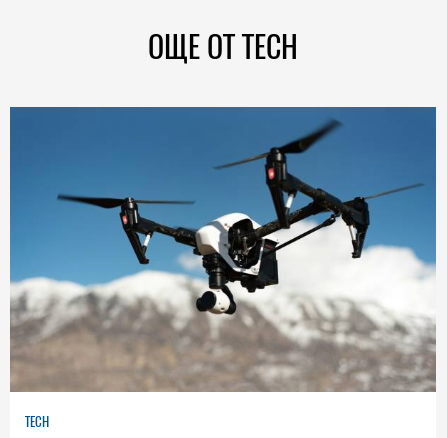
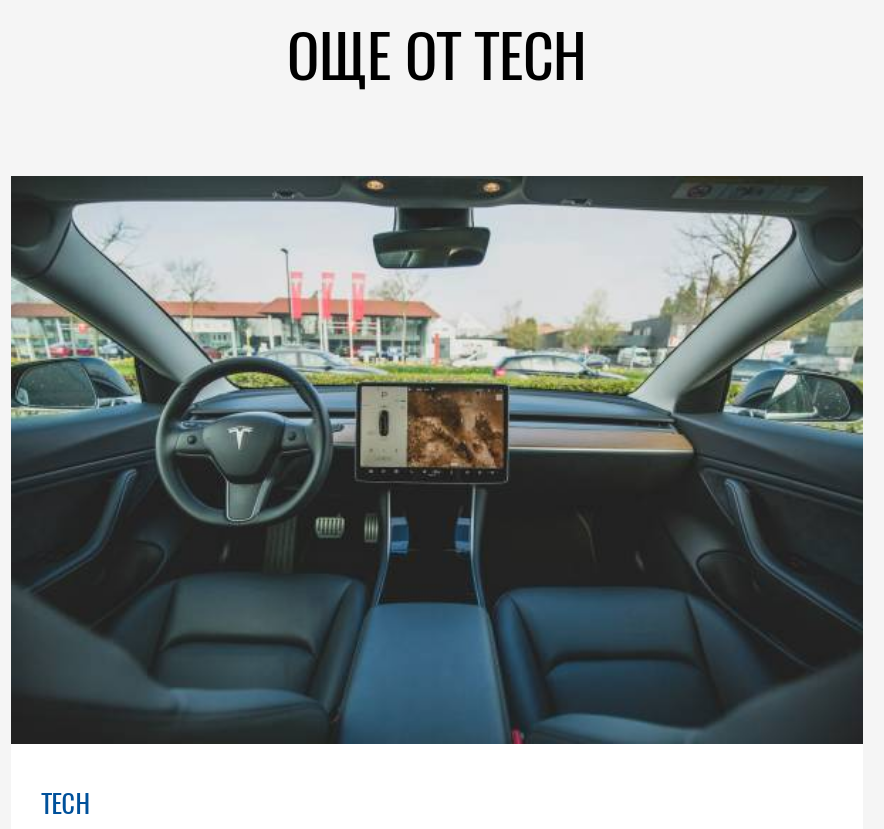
[9,106,437,393] [image] -> [9,173,865,747] [image]

